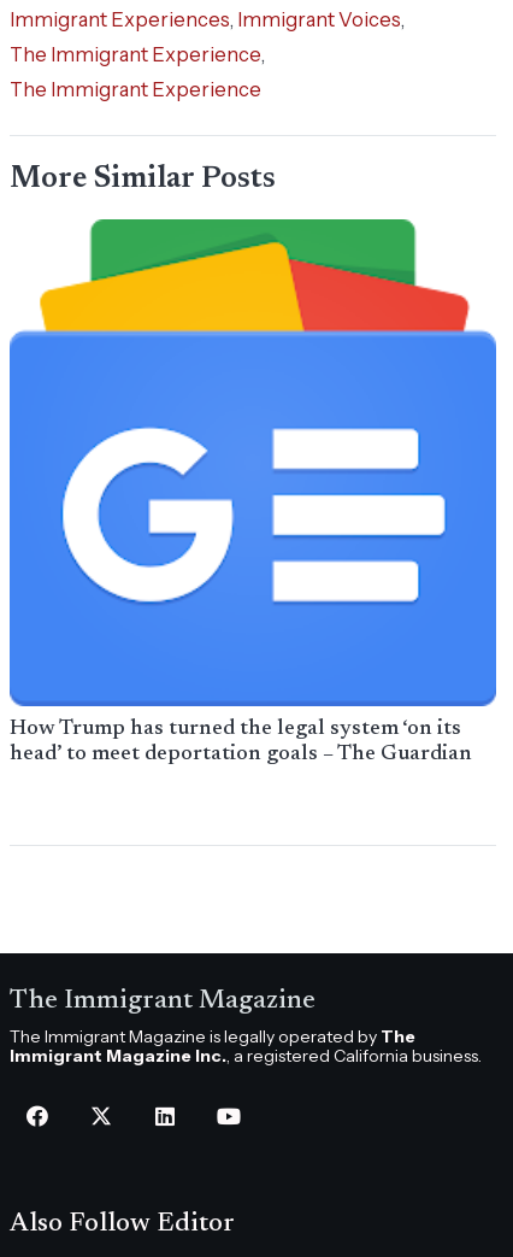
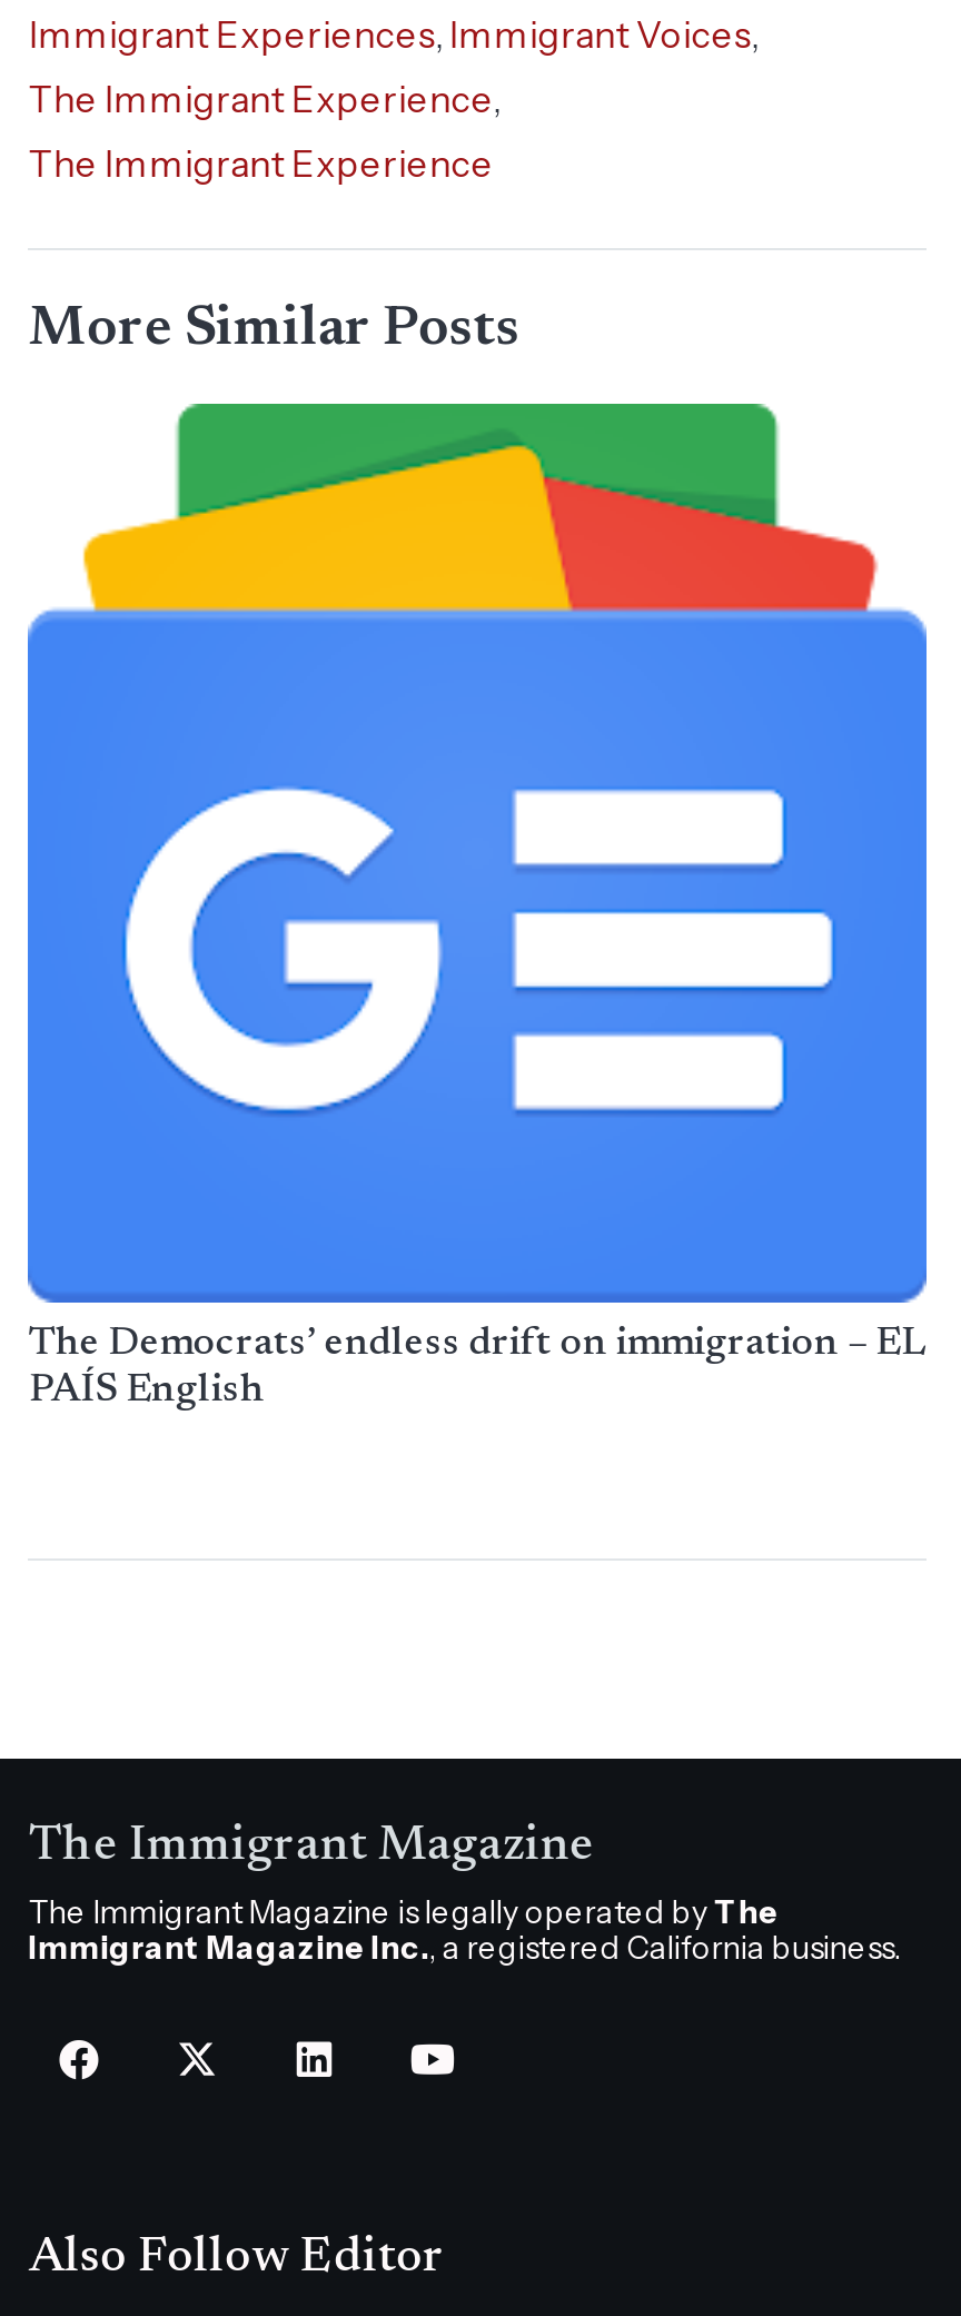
[10,718,473,765] How Trump has turned the legal system ‘on its | head’ to meet deportation goals – The Guardian -> [29,1324,925,1411] The Democrats’ endless drift on immigration – EL | PAÍS English

